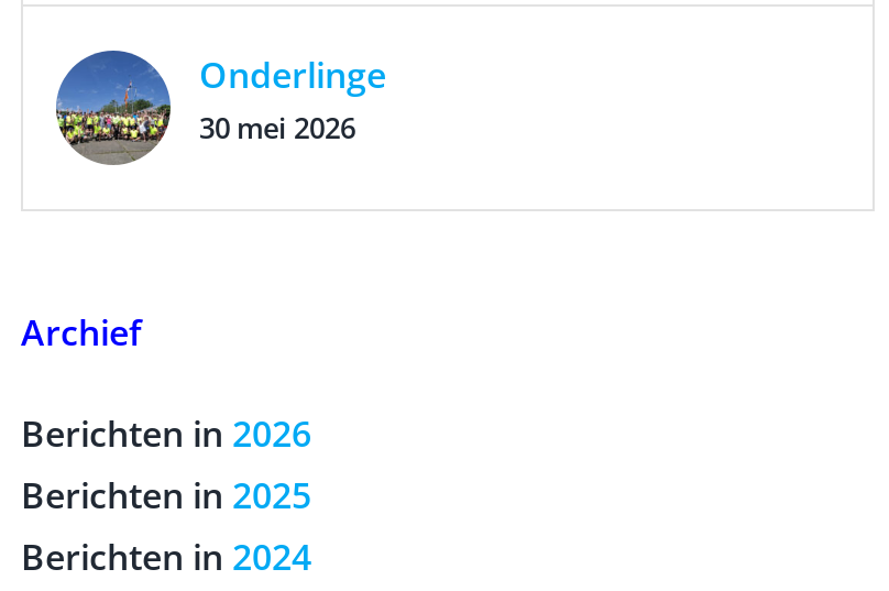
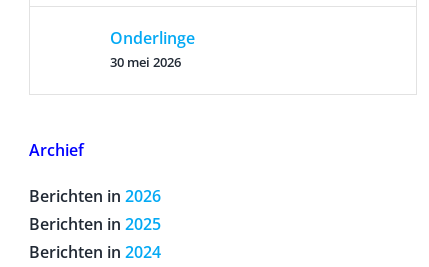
[54,47,173,168] [image] -> none

